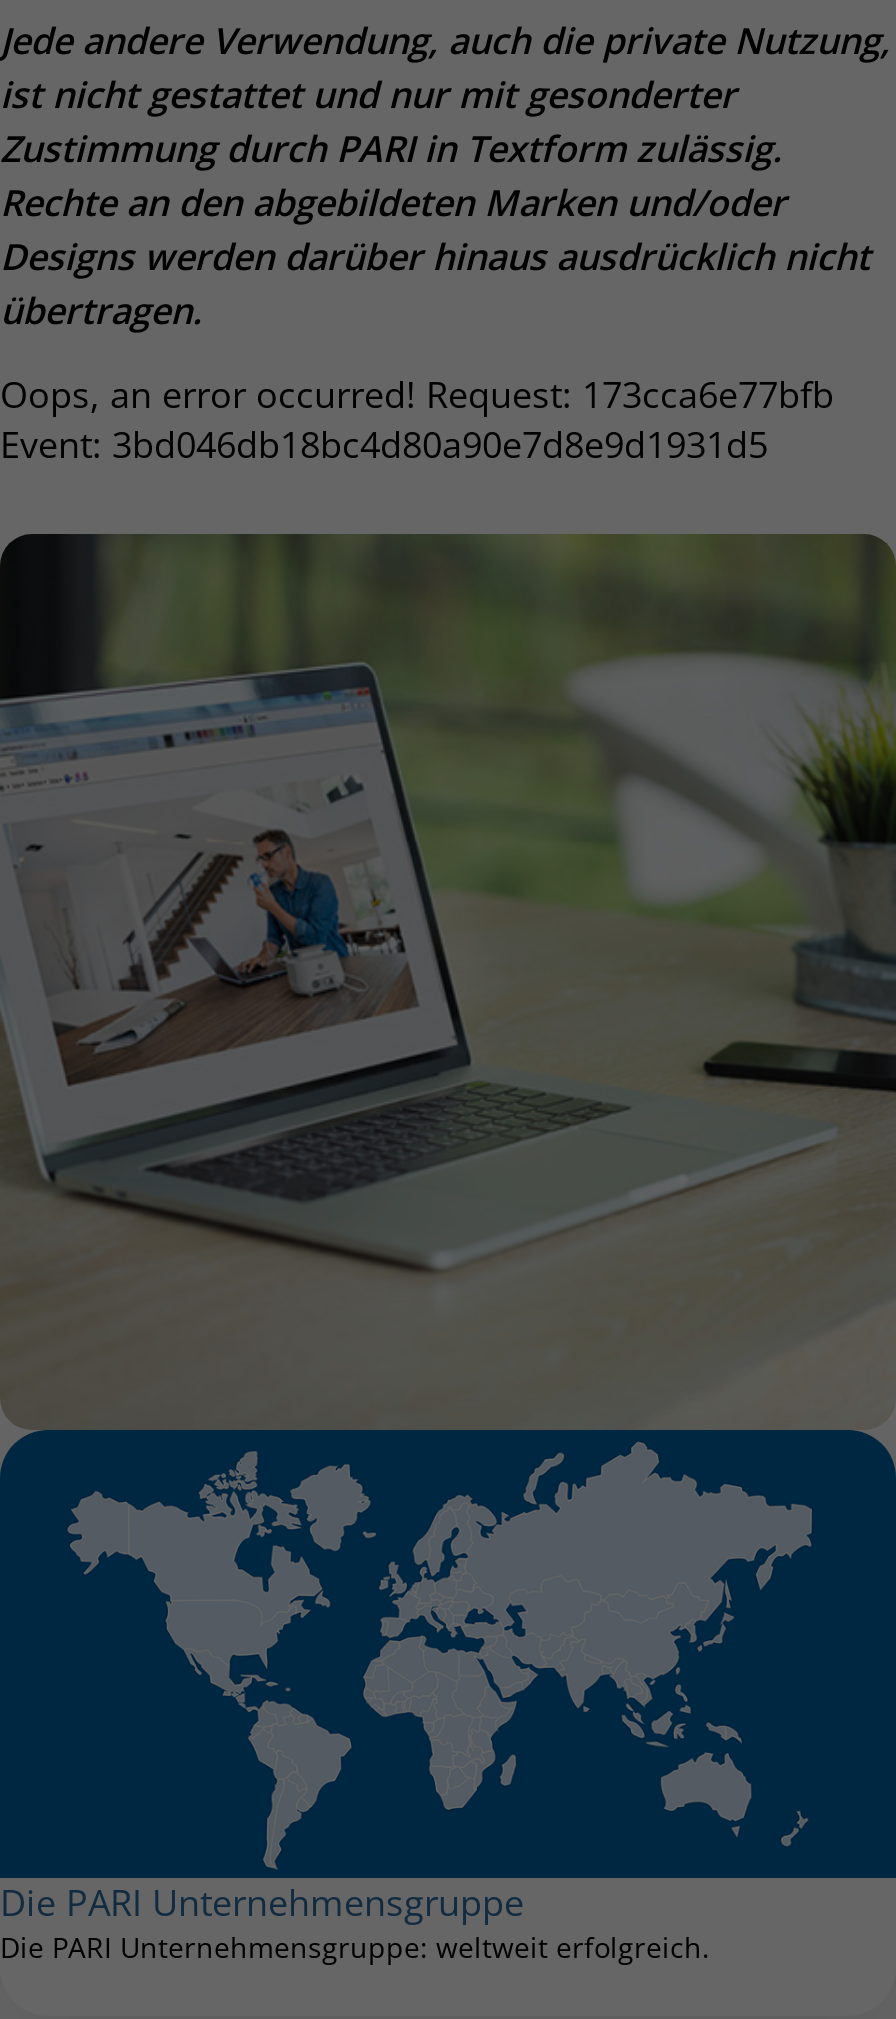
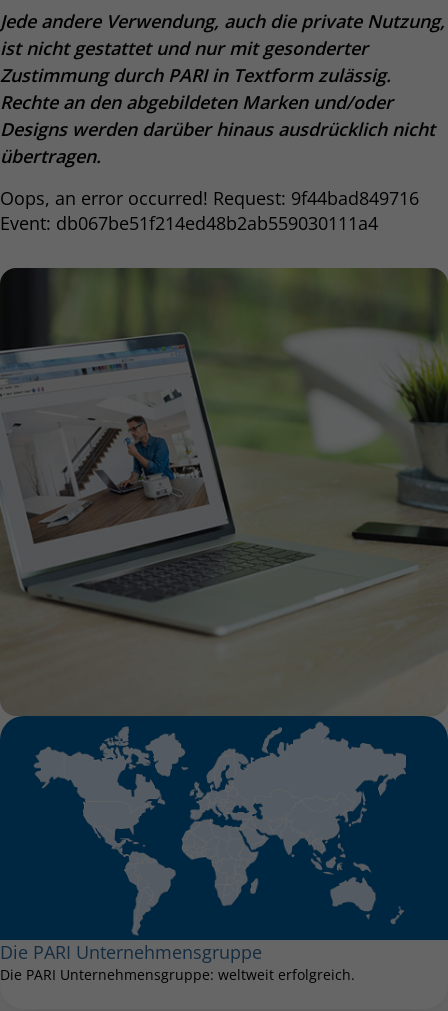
[0,370,834,418] Oops, an error occurred! Request: 173cca6e77bfb -> [0,186,419,210] Oops, an error occurred! Request: 9f44bad849716
[0,420,768,468] Event: 3bd046db18bc4d80a90e7d8e9d1931d5 -> [0,211,378,235] Event: db067be51f214ed48b2ab559030111a4

